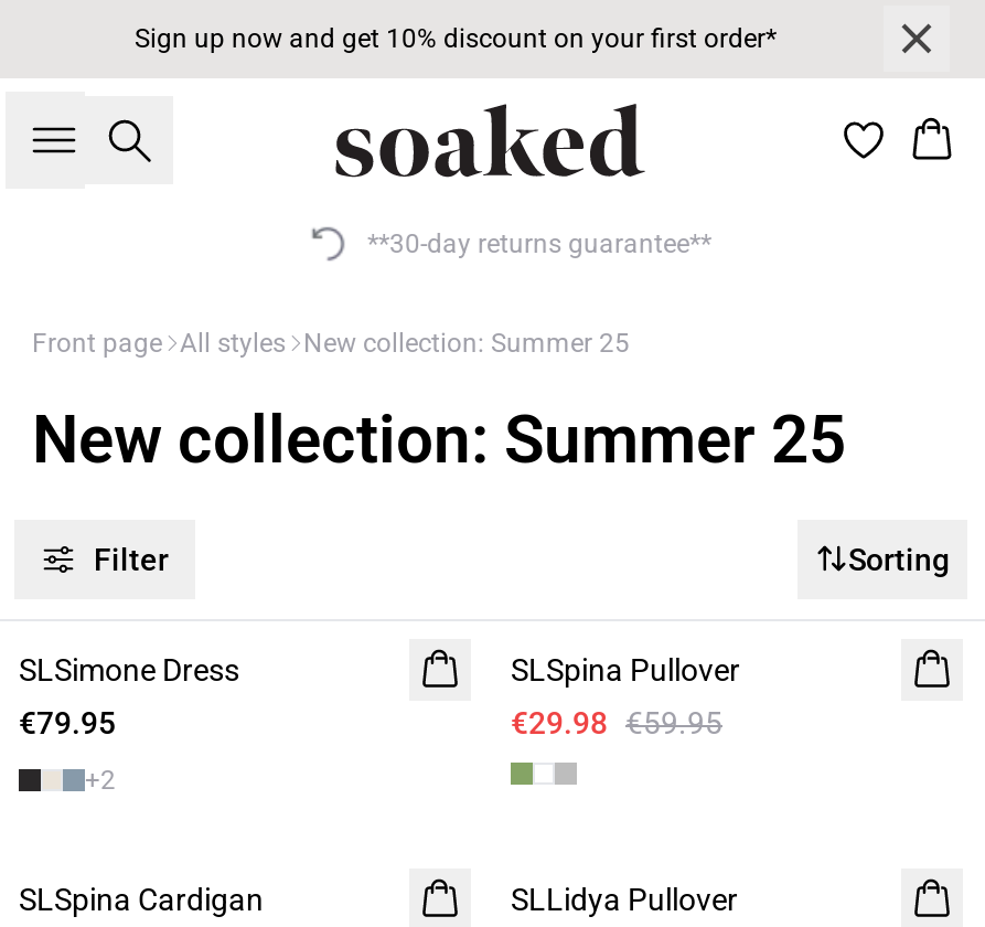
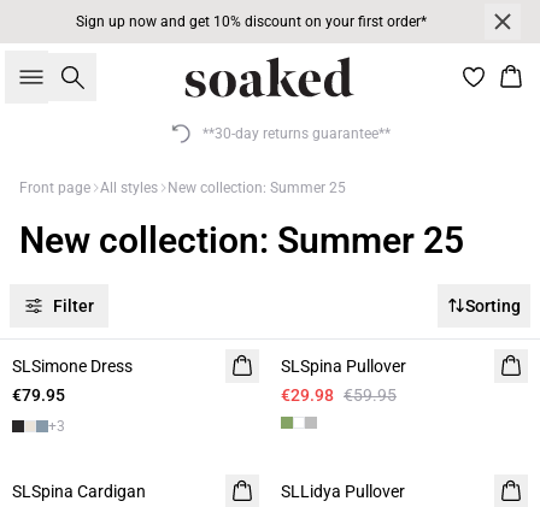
[85,765,116,796] +2 -> [48,418,65,435] +3

